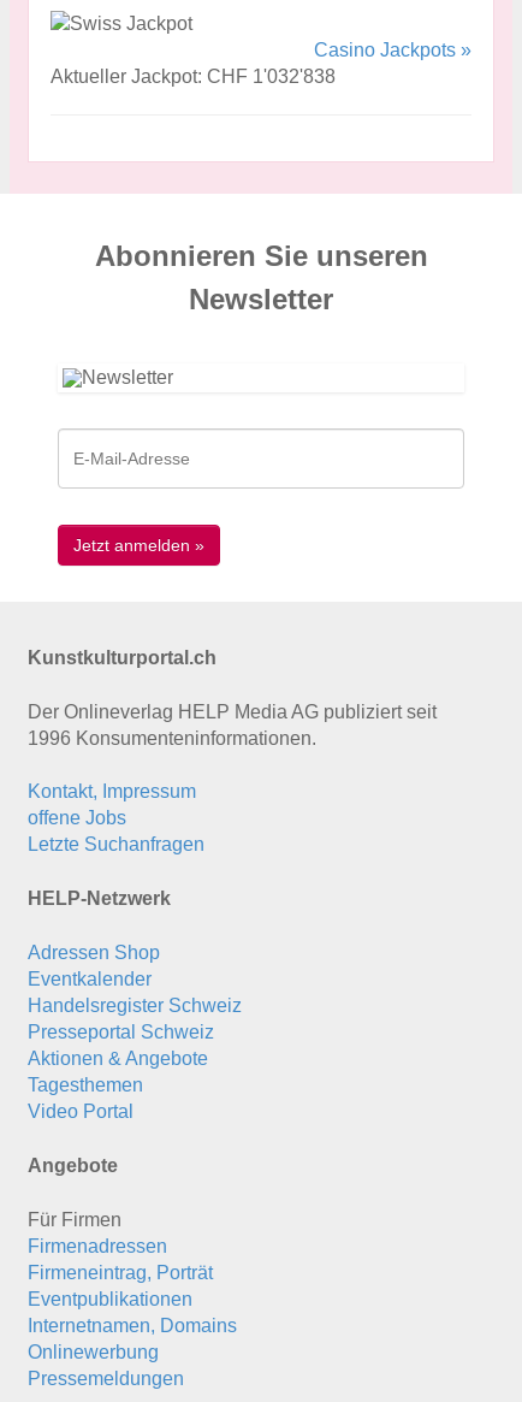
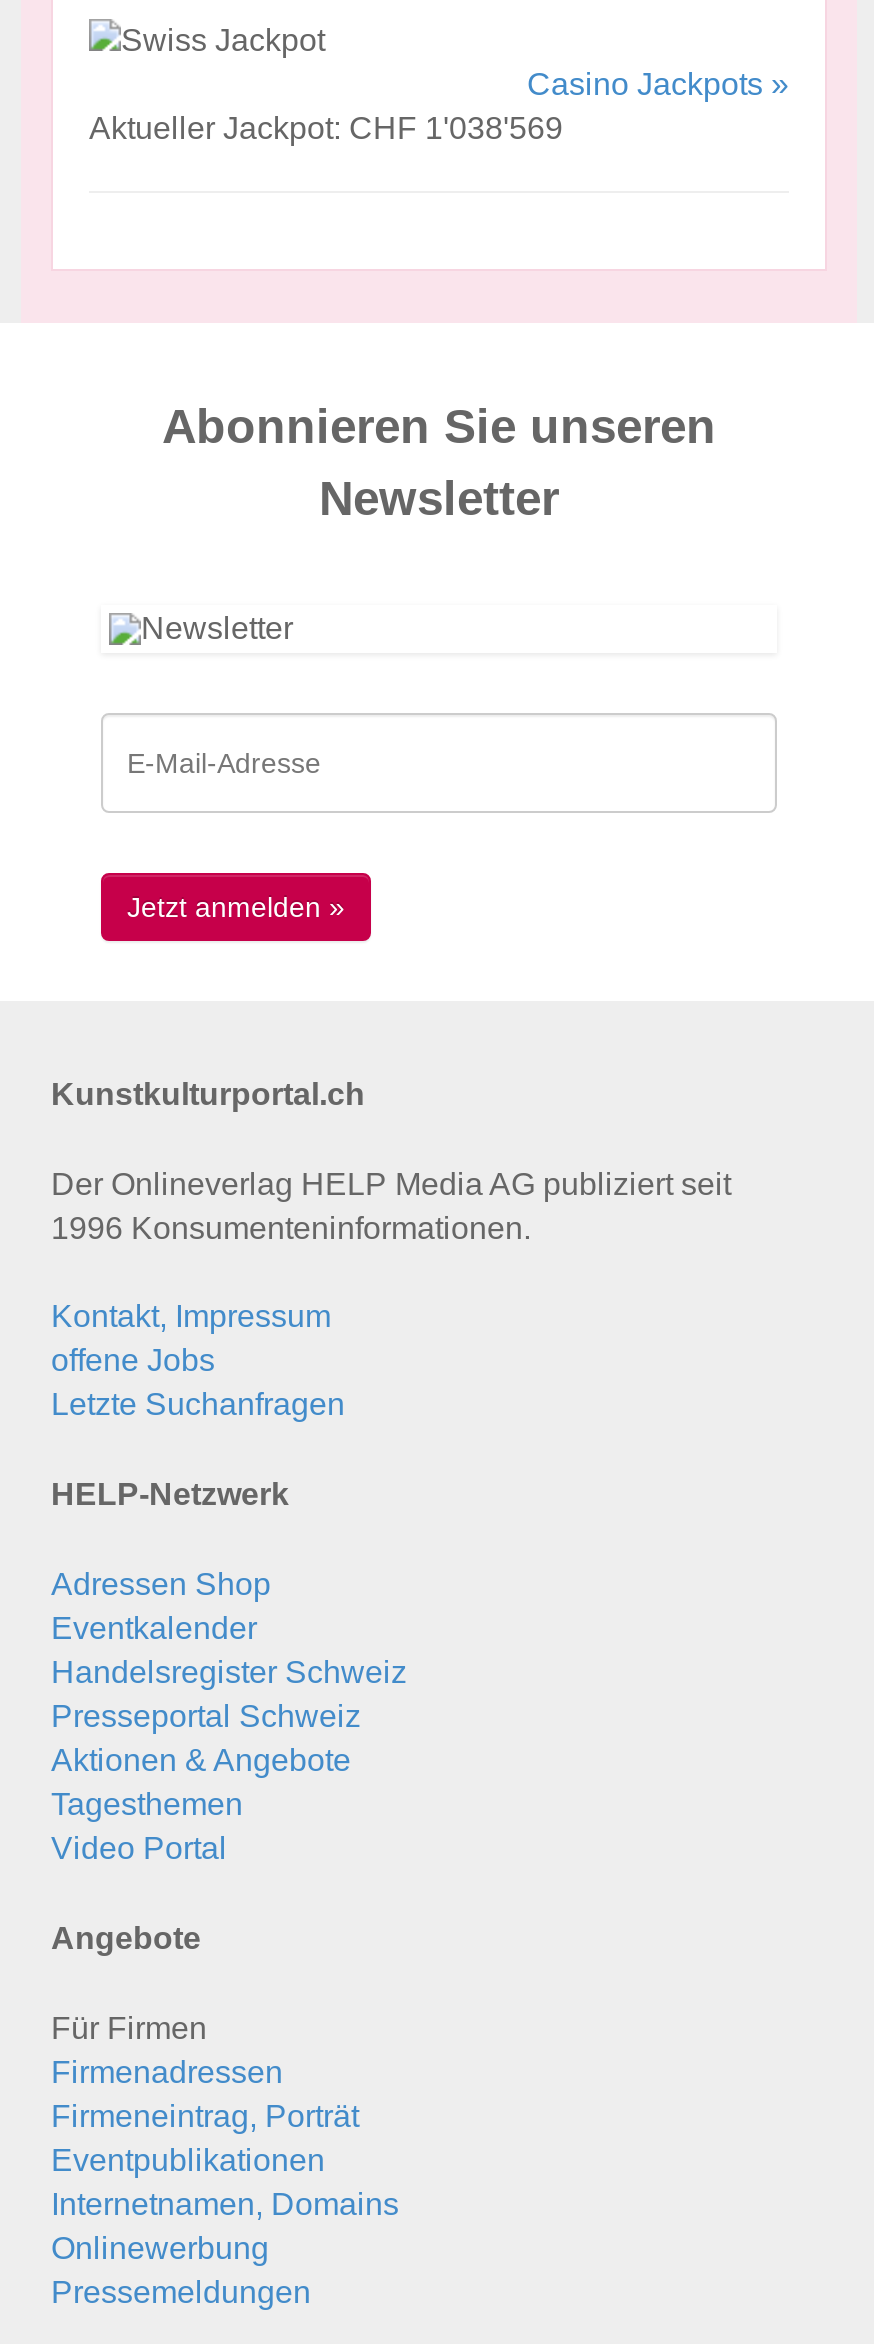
[51,66,336,87] Aktueller Jackpot: CHF 1'032'838 -> [89,111,563,145] Aktueller Jackpot: CHF 1'038'569

